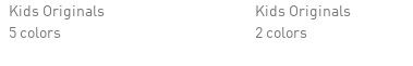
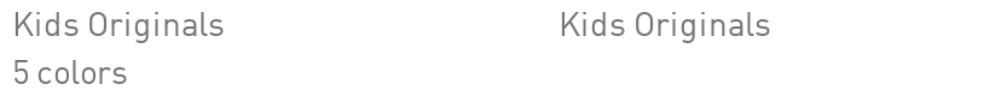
[255,26,307,41] 2 colors -> none

